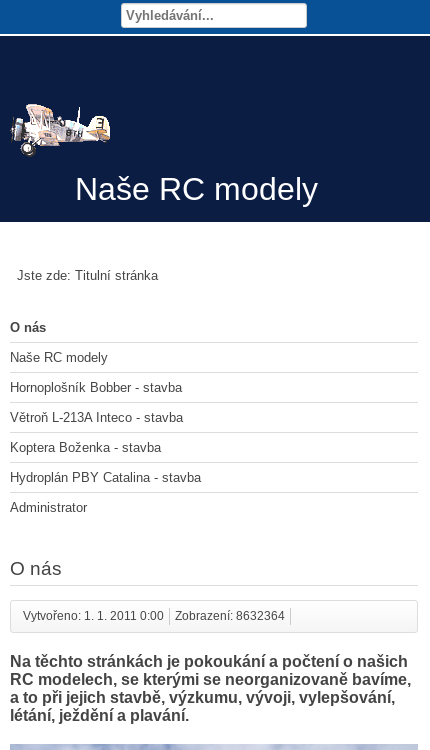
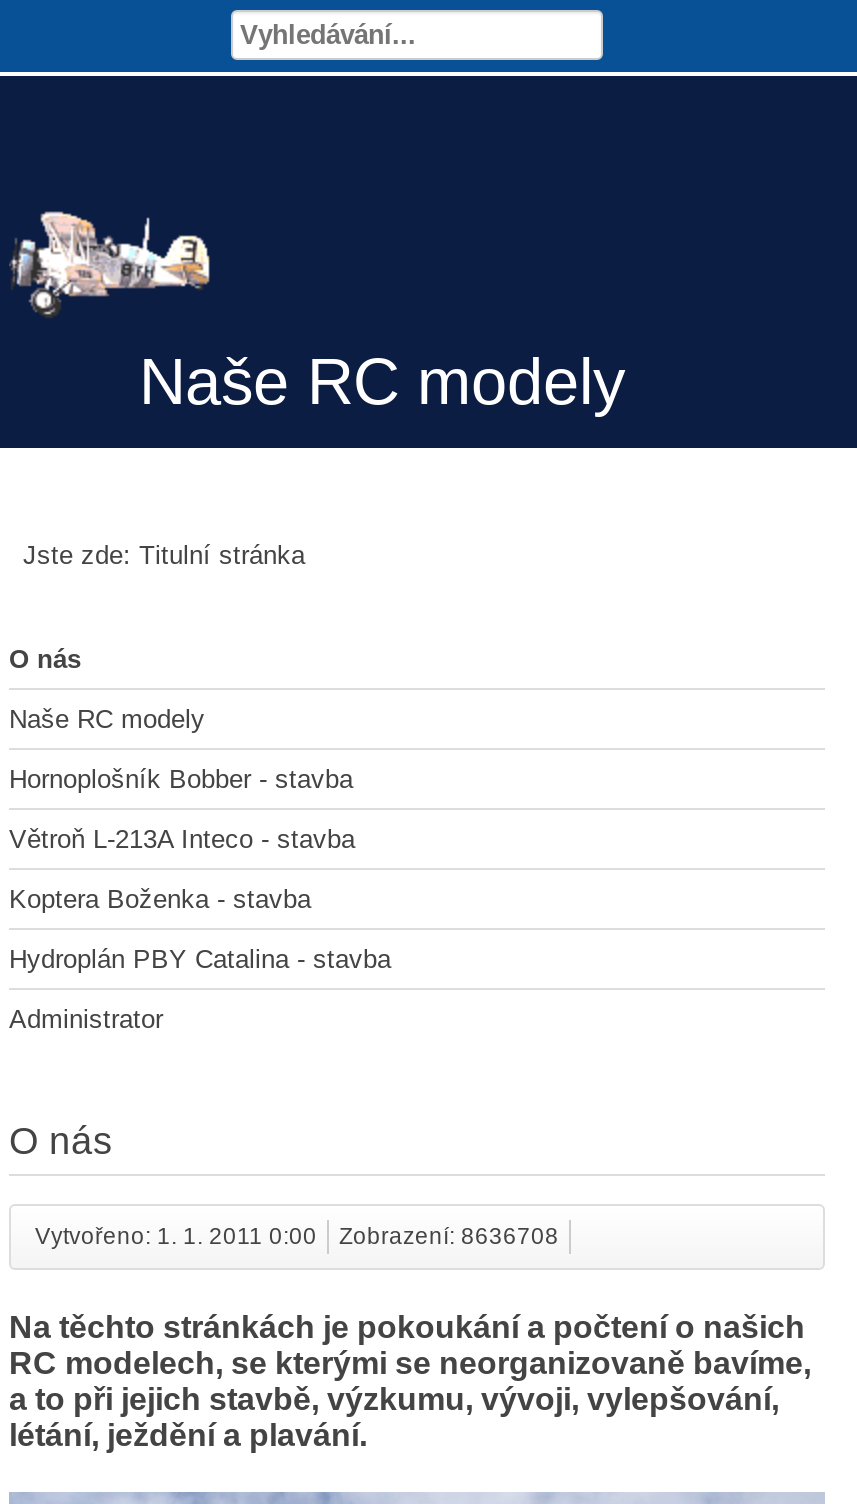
[23,610,285,622] Vytvořeno: 1. 1. 2011 0:00 Zobrazení: 8632364 -> [35,1225,559,1249] Vytvořeno: 1. 1. 2011 0:00 Zobrazení: 8636708

